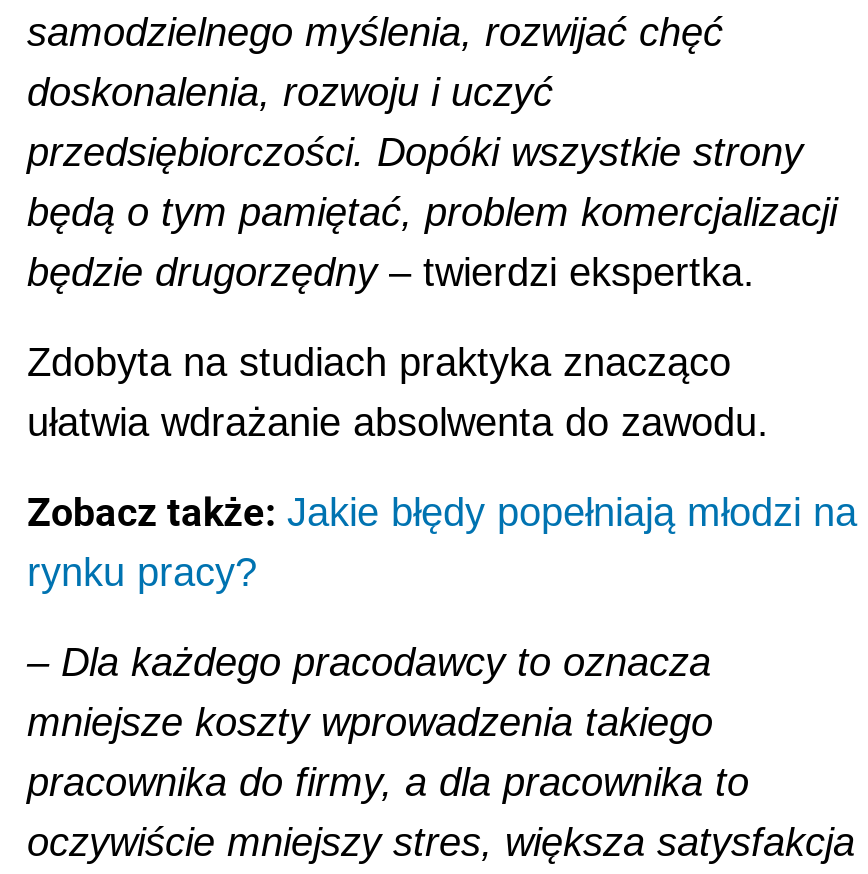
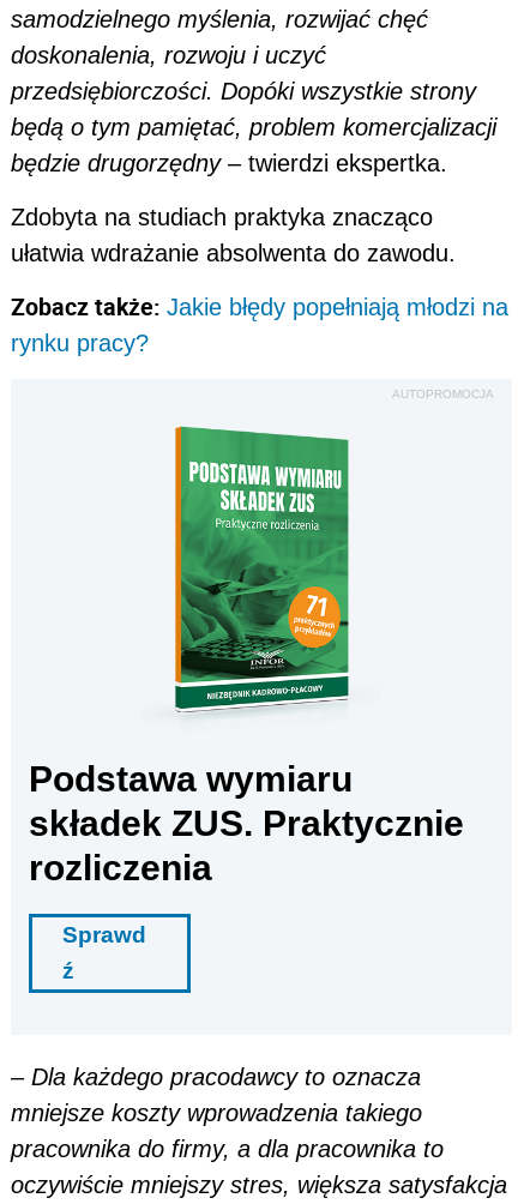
none -> [29,426,464,983] [image] | Podstawa wymiaru | składek ZUS. Praktycznie | rozliczenia | Sprawd | ź
none -> [392,387,494,401] AUTOPROMOCJA

